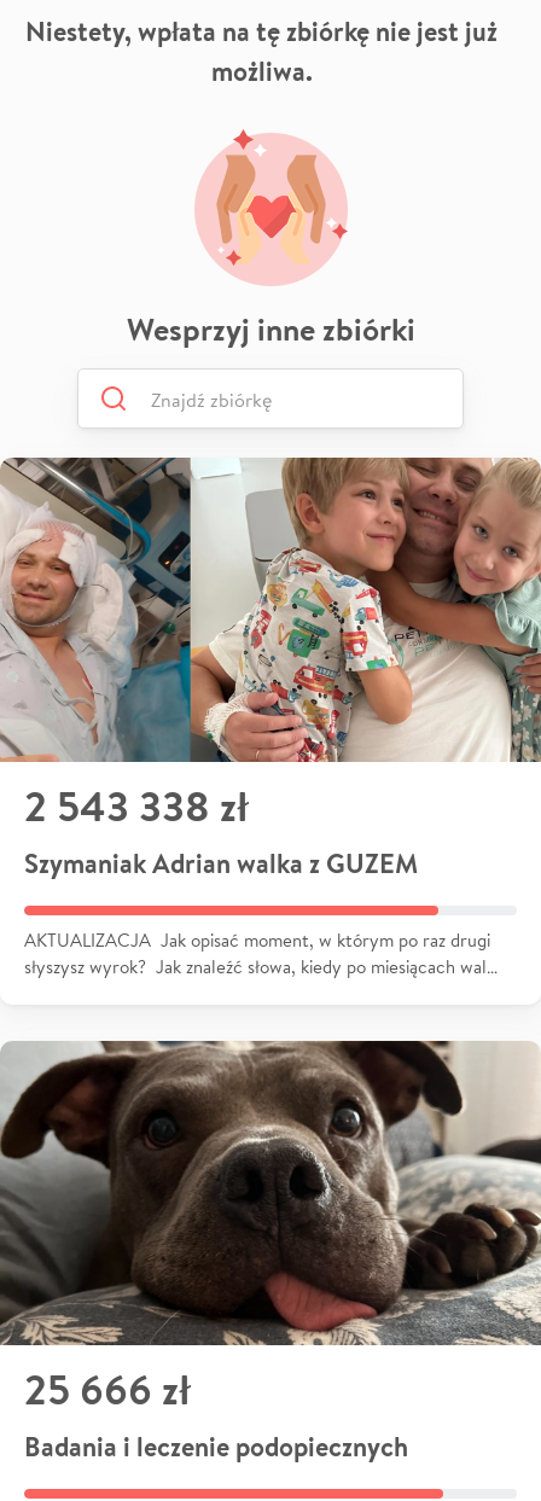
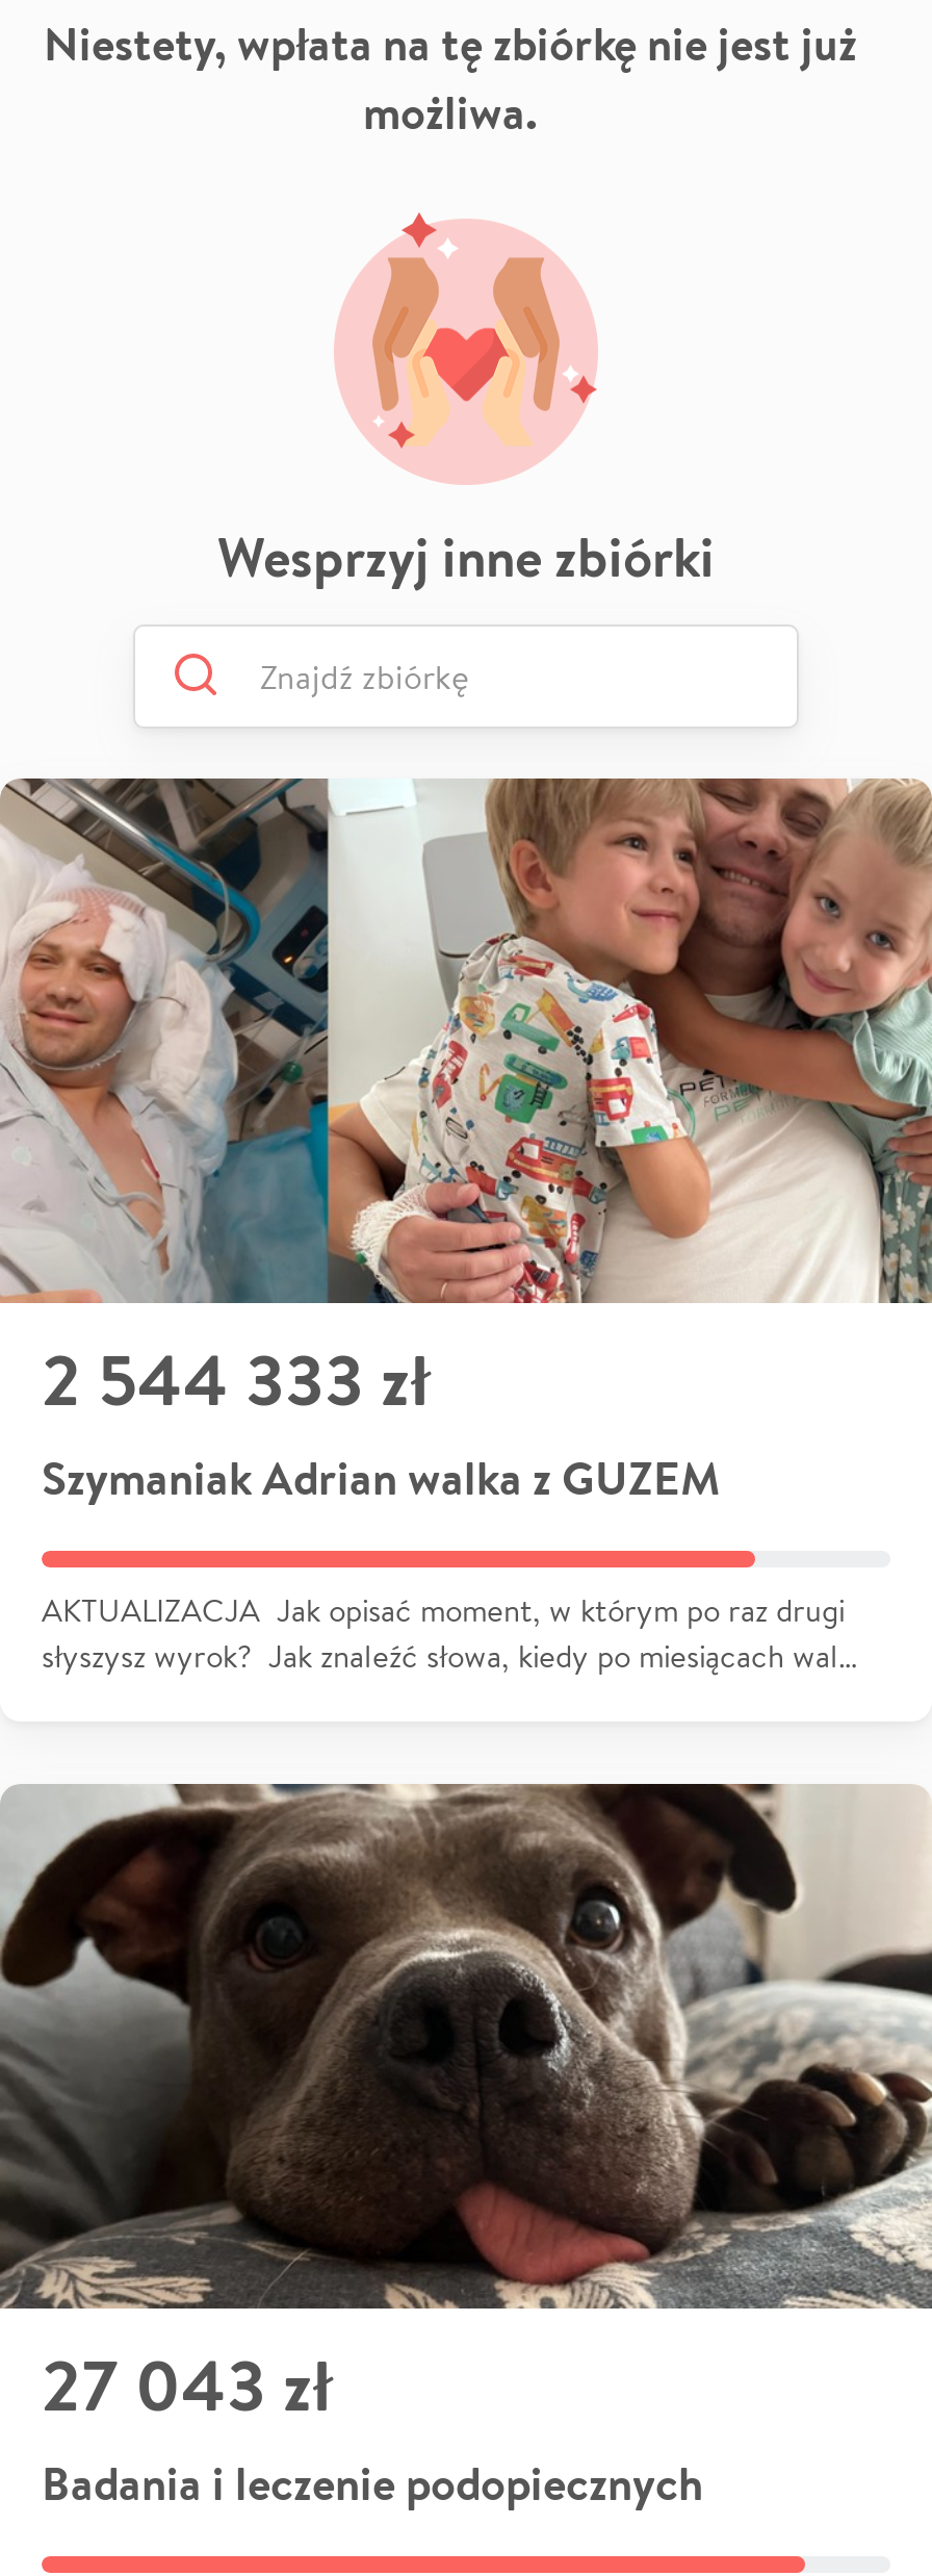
[24,778,249,835] 2 543 338 zł -> [42,1330,431,1427] 2 544 333 zł
[24,1361,191,1418] 25 666 zł -> [42,2335,333,2433] 27 043 zł

